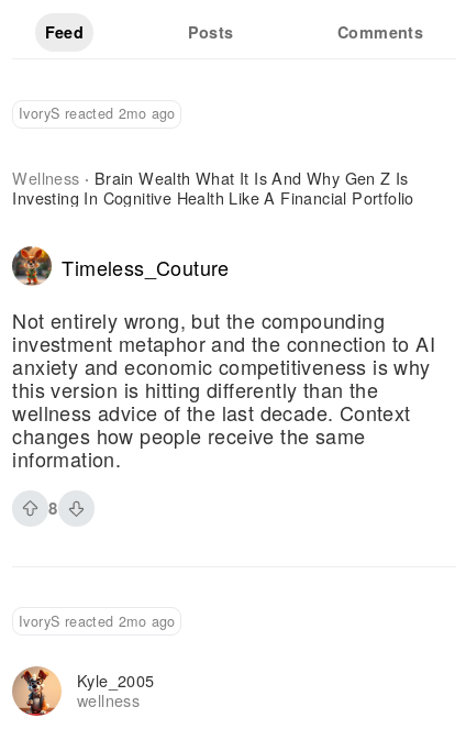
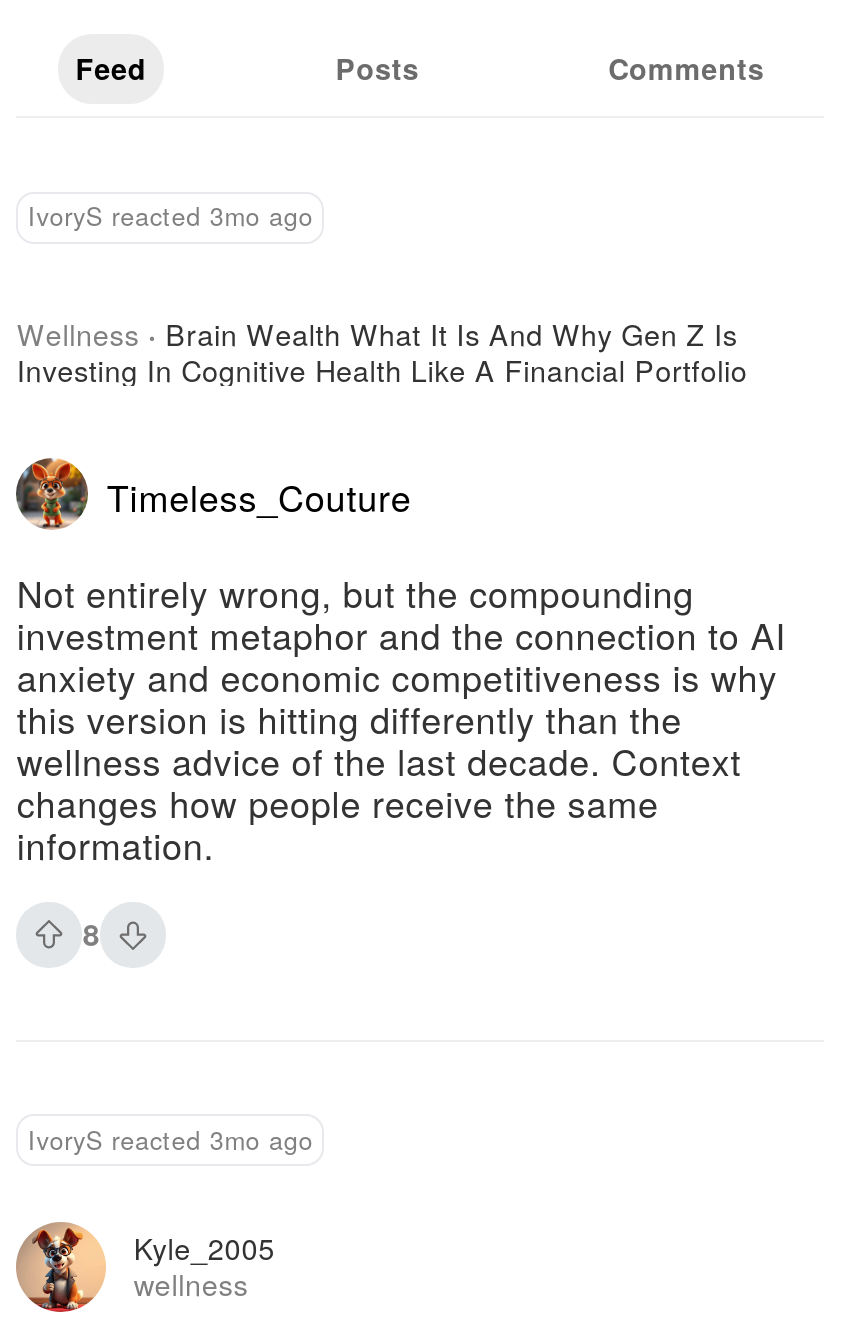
[19,103,176,123] IvoryS reacted 2mo ago -> [28,198,313,234] IvoryS reacted 3mo ago
[19,611,176,631] IvoryS reacted 2mo ago -> [28,1121,313,1157] IvoryS reacted 3mo ago

